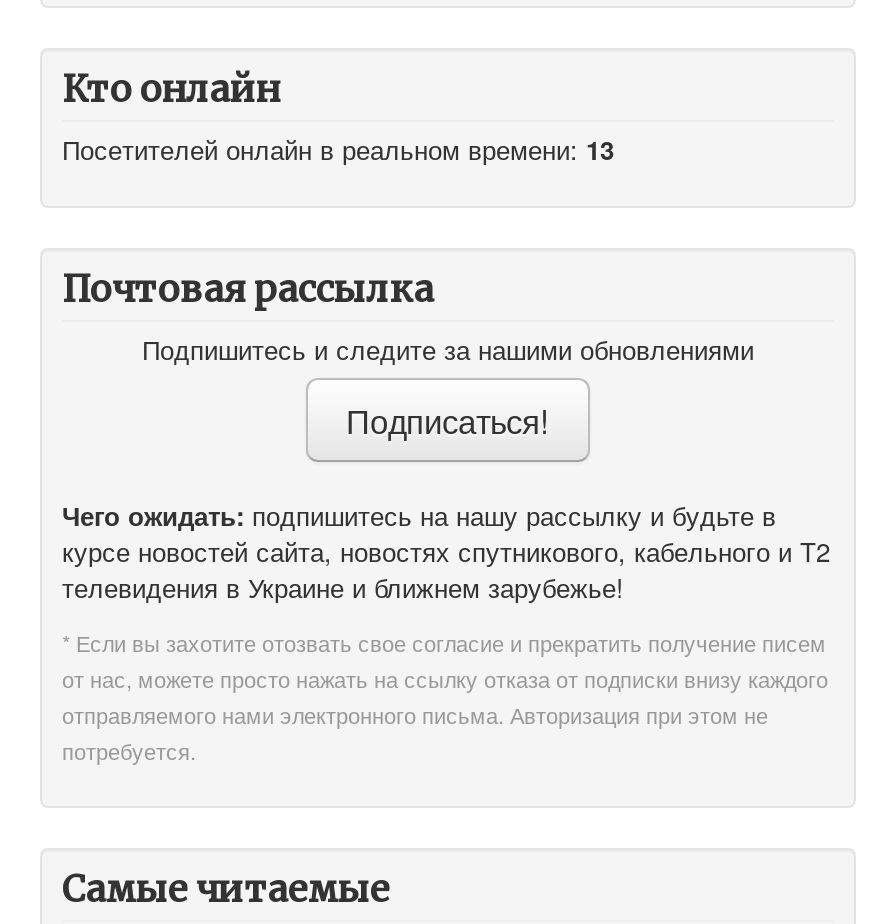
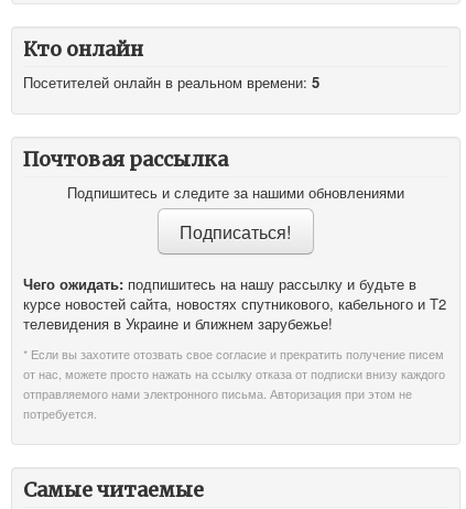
[62,130,614,168] Посетителей онлайн в реальном времени: 13 -> [23,72,319,93] Посетителей онлайн в реальном времени: 5

